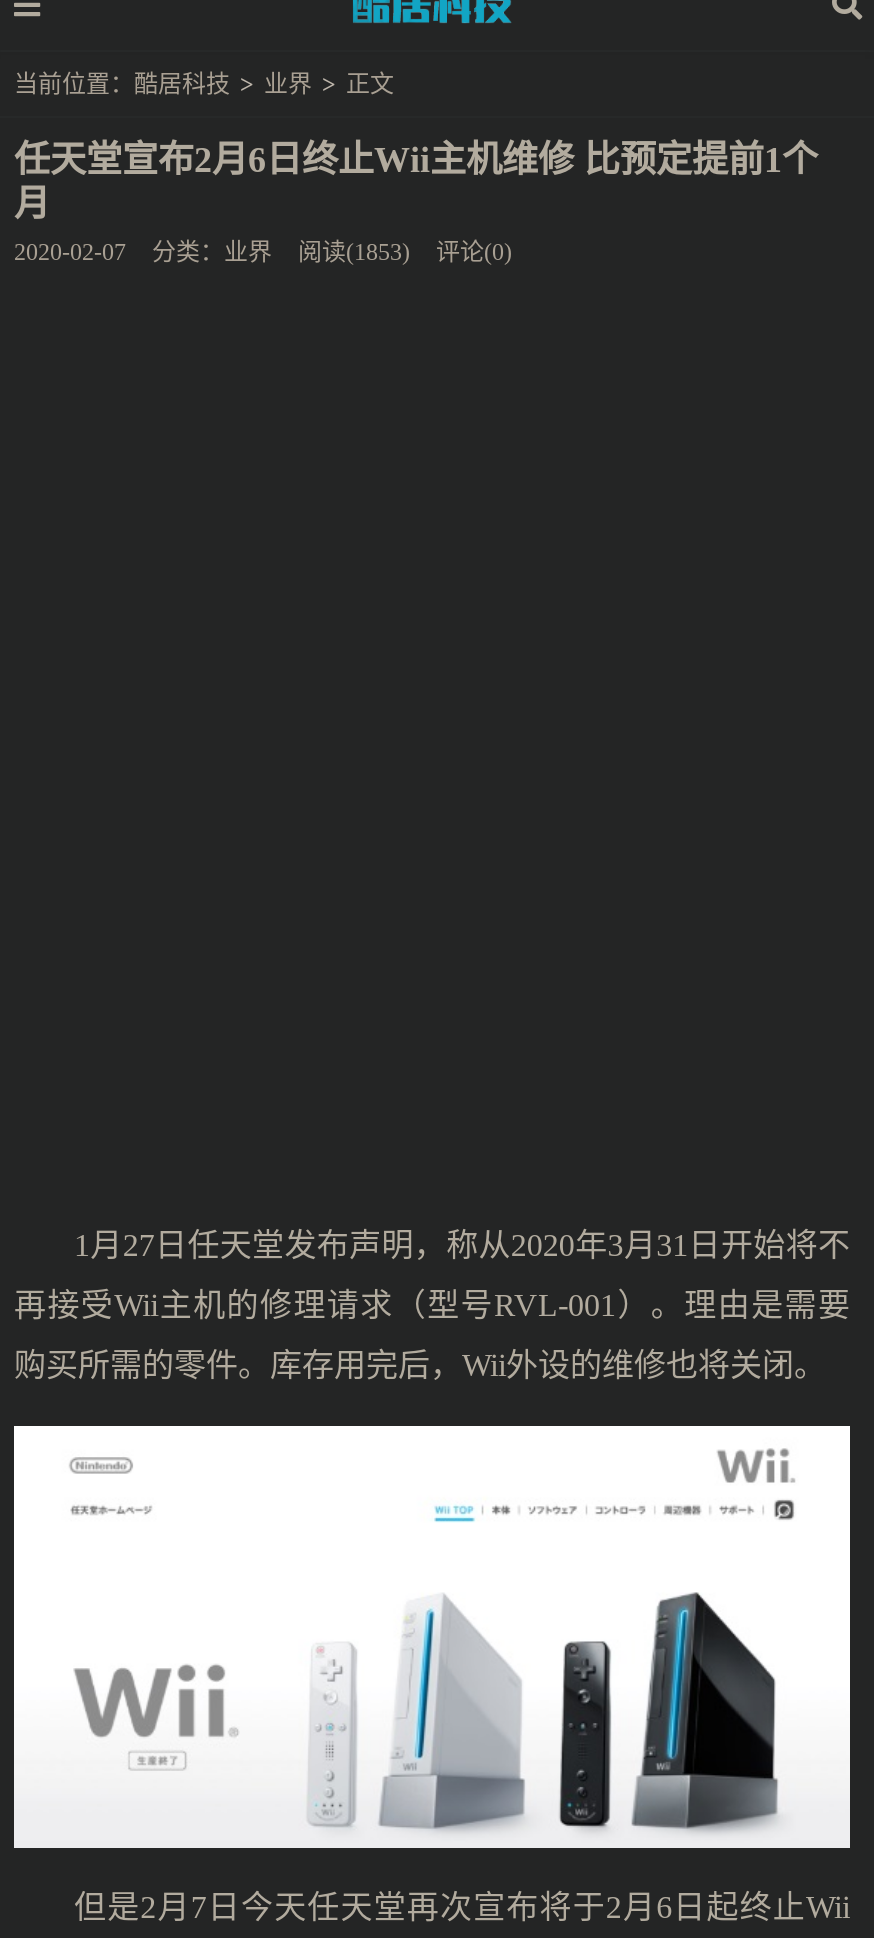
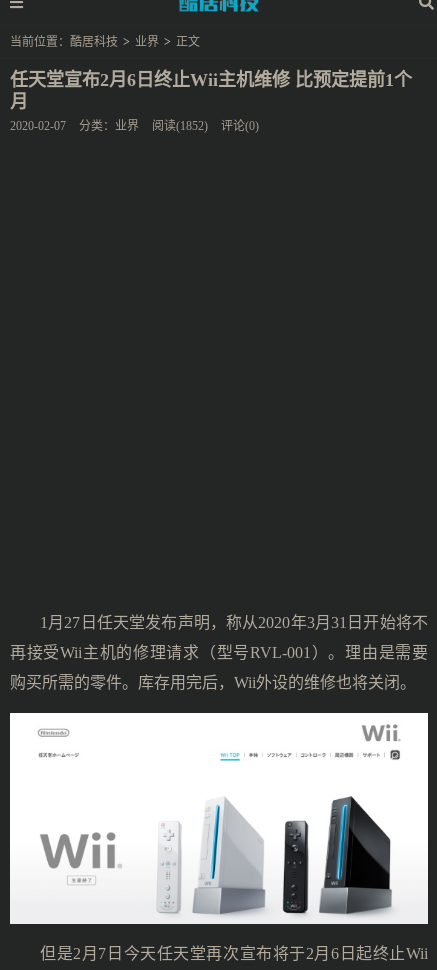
[14,238,512,266] 2020-02-07 分类：业界 阅读(1853) 评论(0) -> [10,119,259,133] 2020-02-07 分类：业界 阅读(1852) 评论(0)

